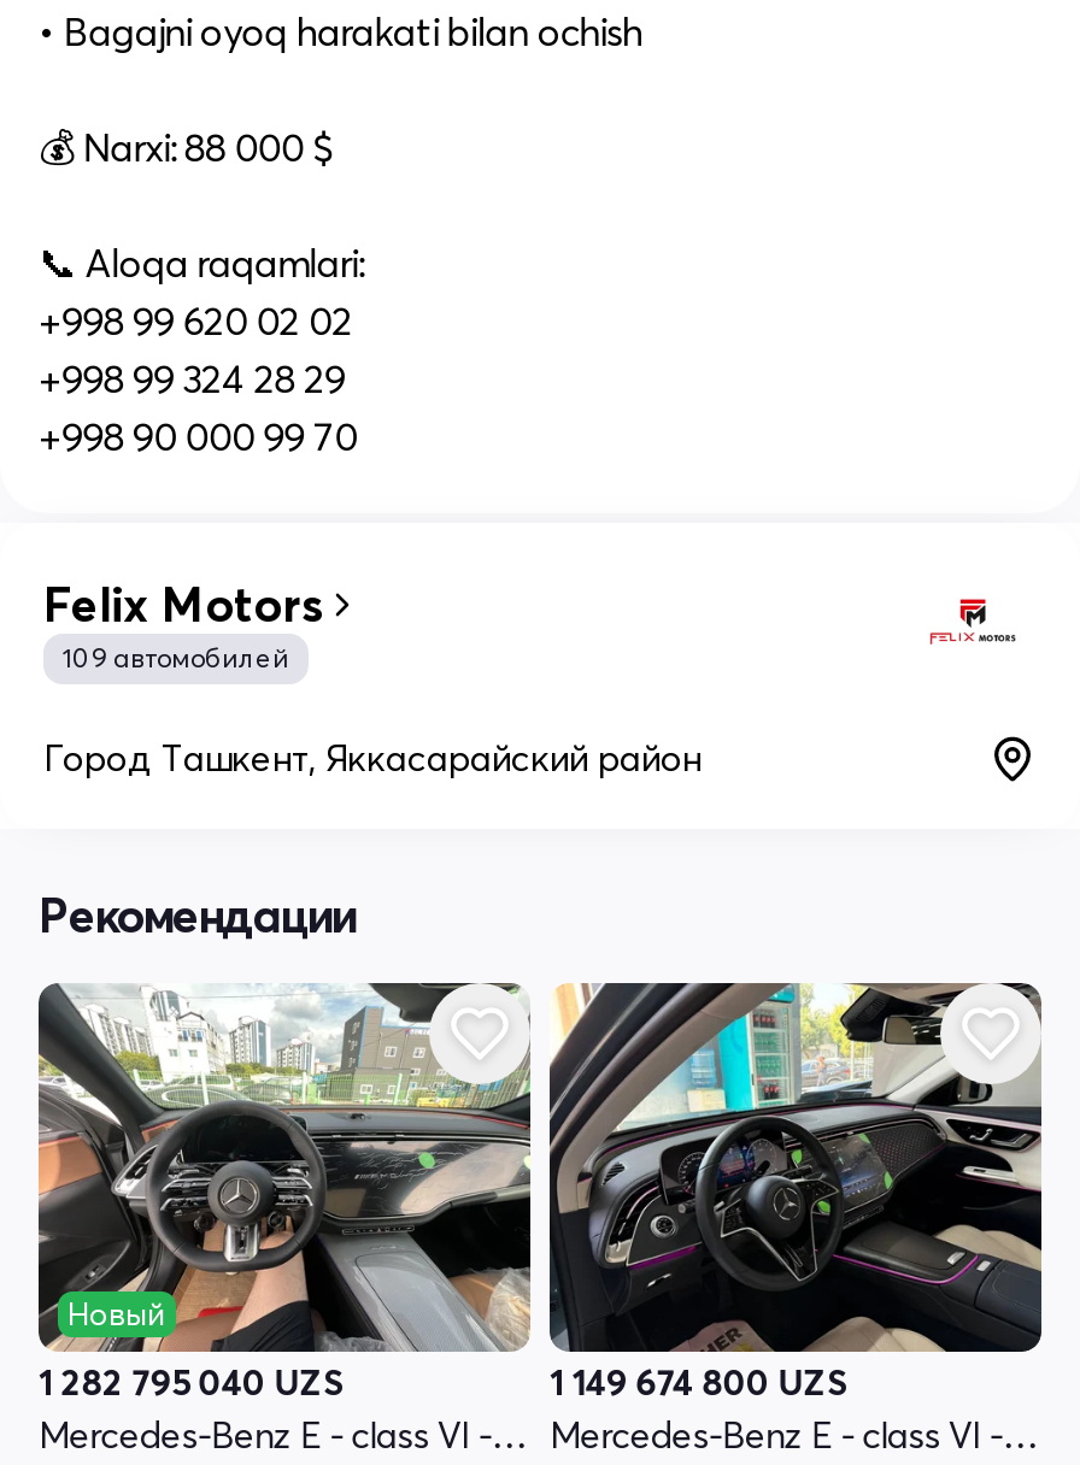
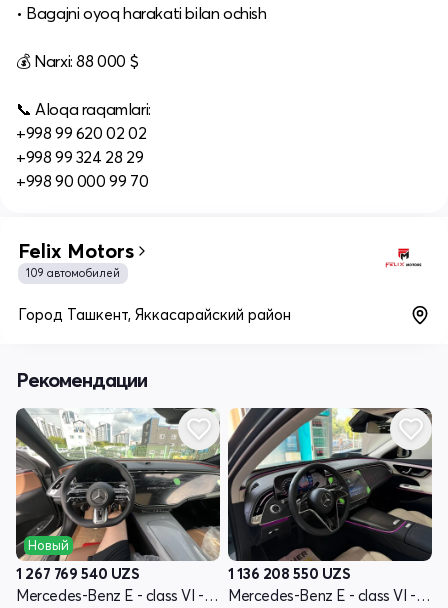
[39,1358,344,1404] 1 282 795 040 UZS -> [16,564,140,583] 1 267 769 540 UZS
[550,1358,848,1404] 1 149 674 800 UZS -> [228,564,351,583] 1 136 208 550 UZS

